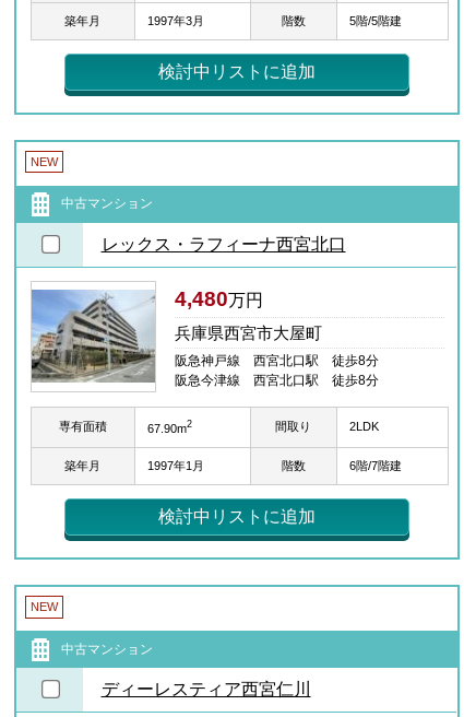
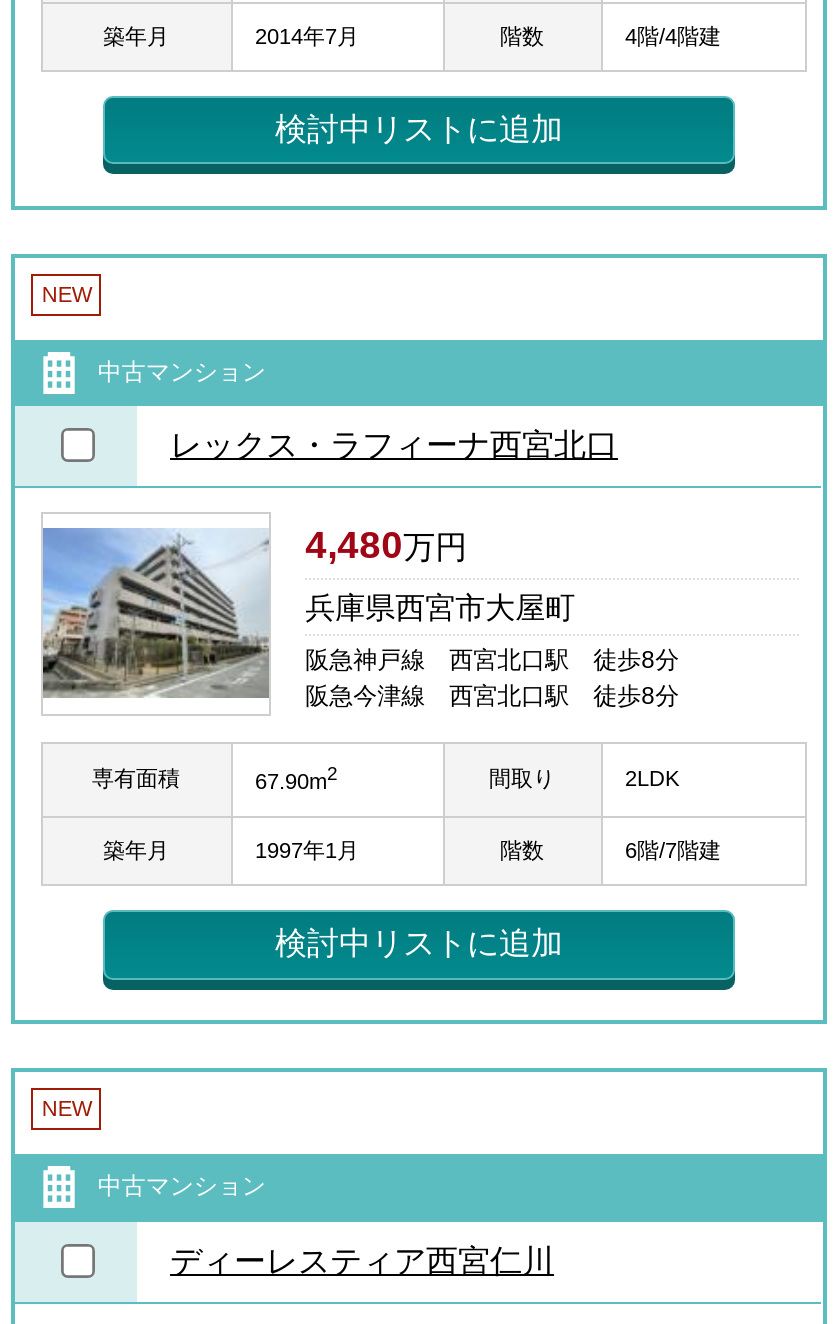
[147,14,204,27] 1997年3月 -> [255,25,359,49] 2014年7月
[349,14,402,27] 5階/5階建 -> [625,25,721,49] 4階/4階建

